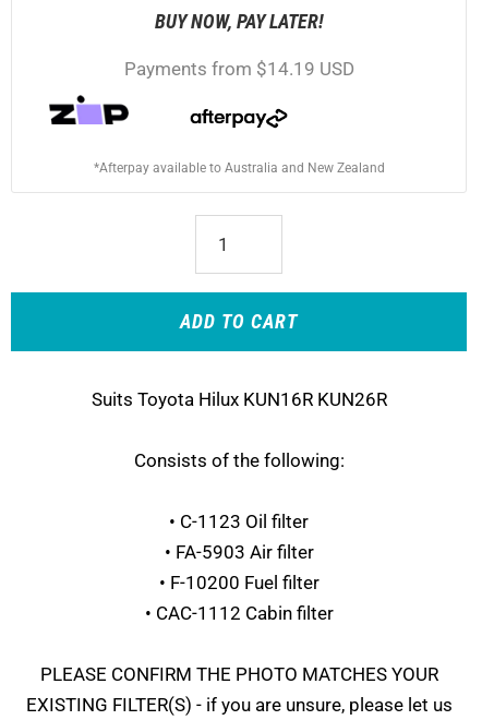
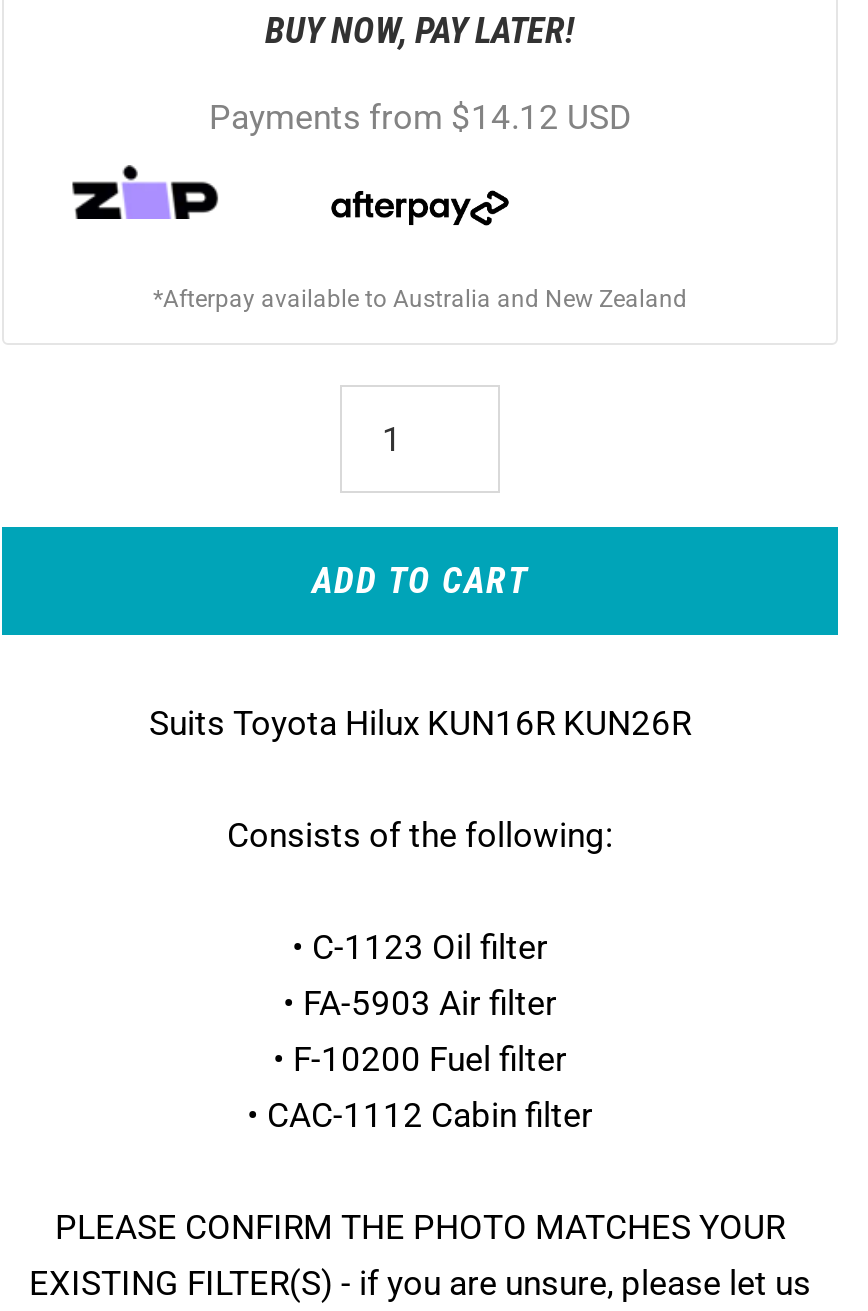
[124,58,354,80] Payments from $14.19 USD -> [209,97,631,137] Payments from $14.12 USD

